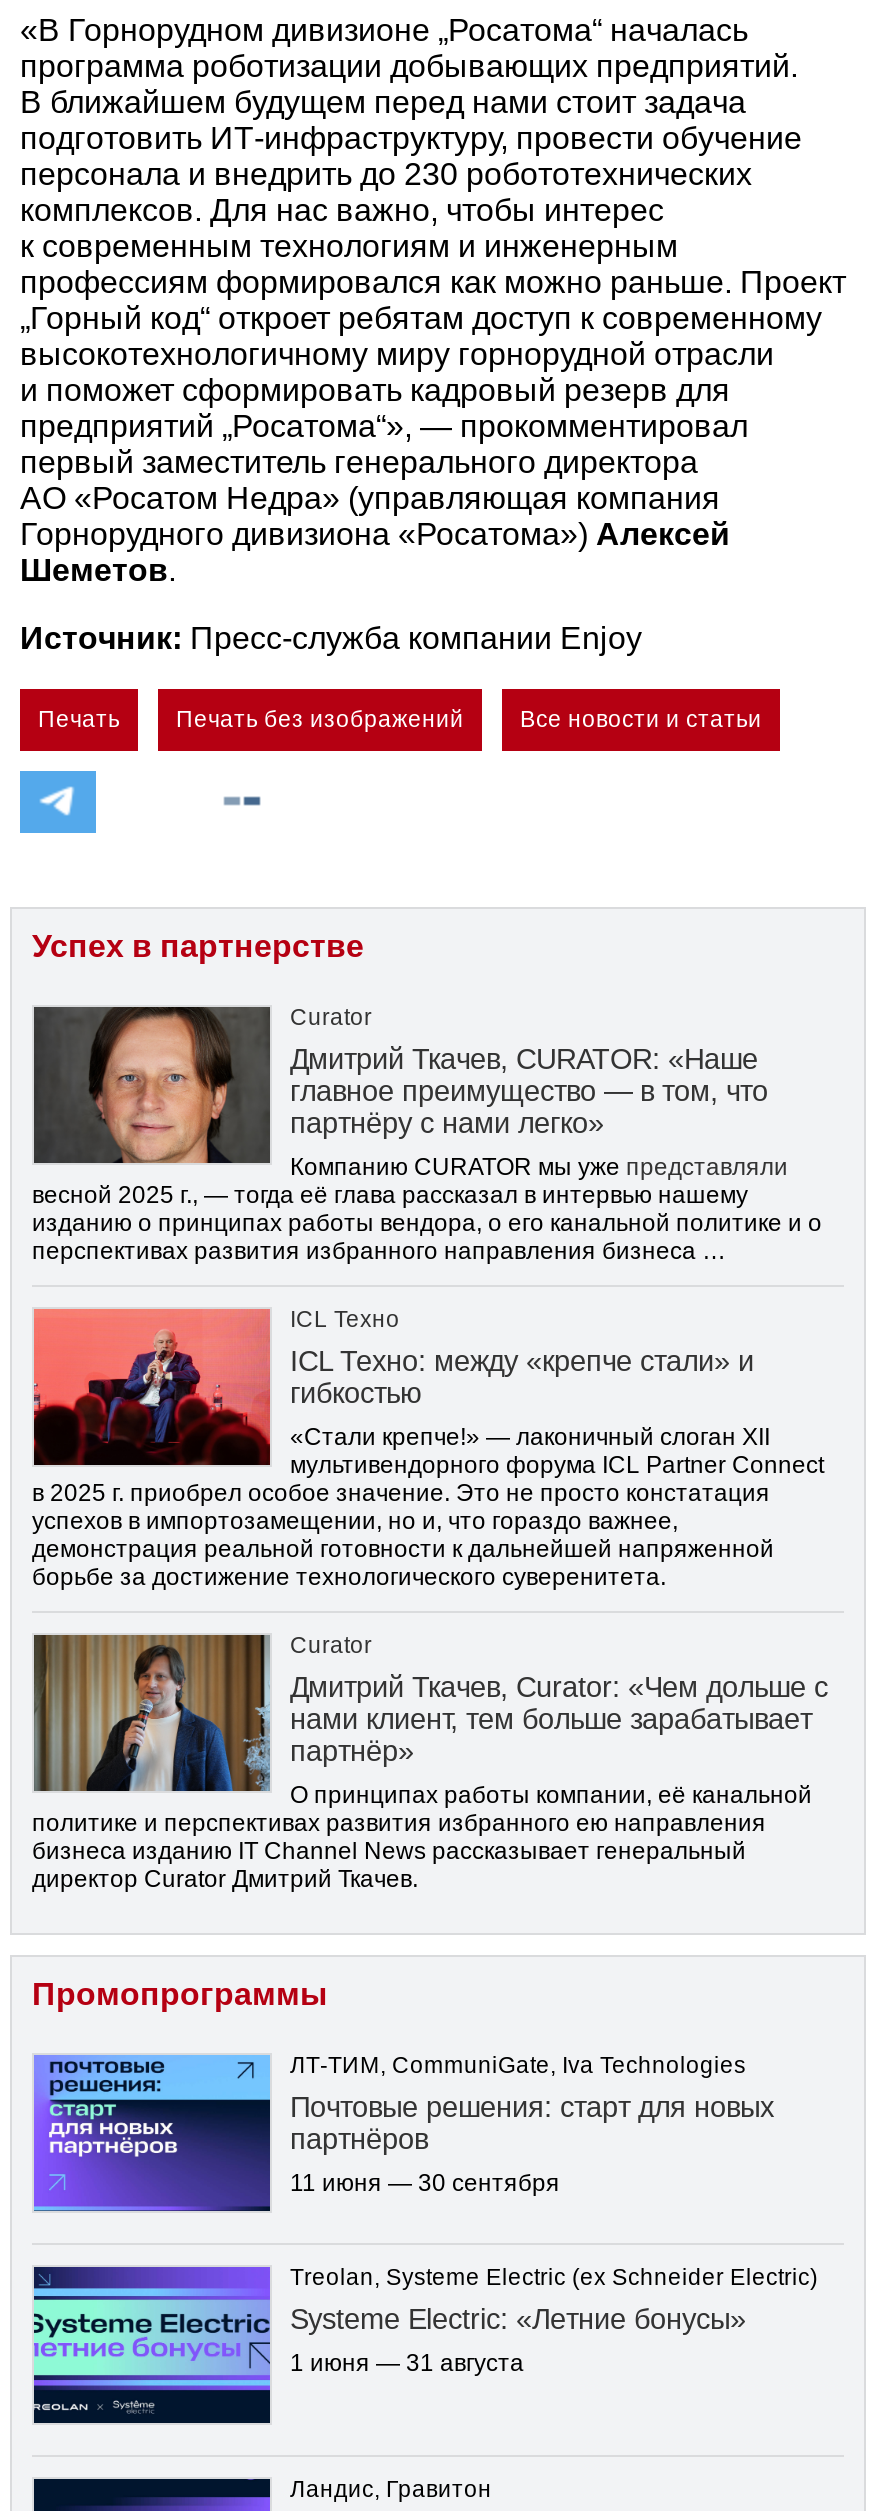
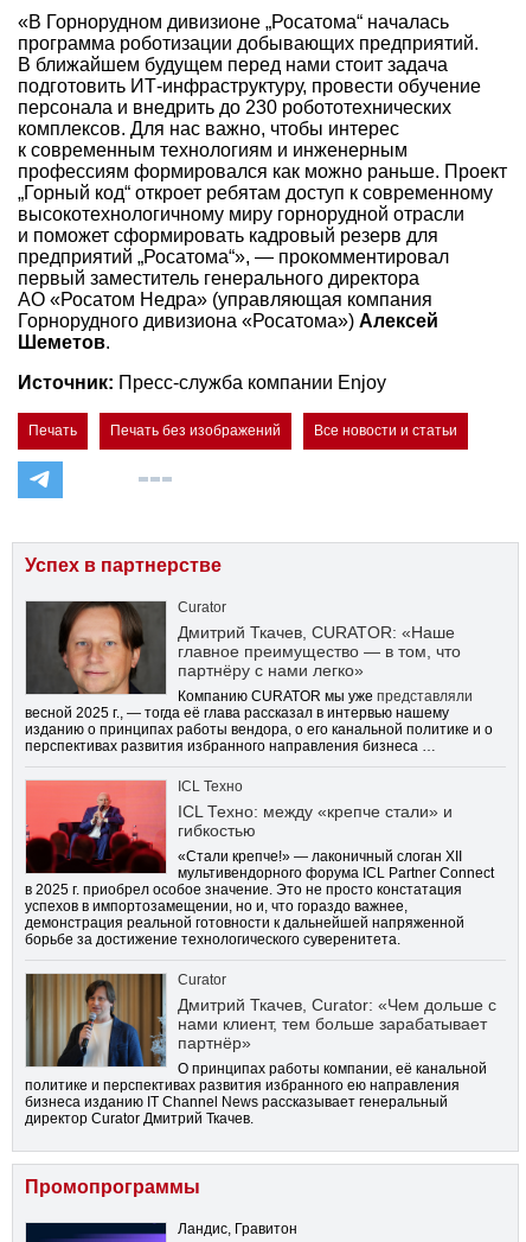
[32,2053,818,2377] [image] | ЛТ-ТИМ, CommuniGate, Iva Technologies | Почтовые решения: старт для новых | партнёров | 11 июня — 30 сентября | Treolan, Systeme Electric (ex Schneider Electric) | Systeme Electric: «Летние бонусы» | 1 июня — 31 августа -> none
[32,2265,272,2437] [image] -> none

